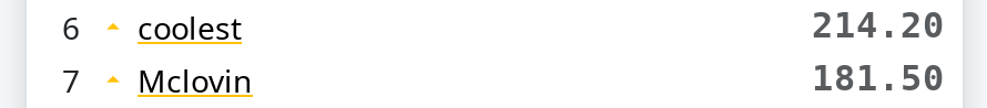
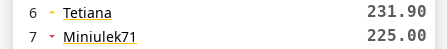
[138,4,945,47] coolest | 214.20 -> [63,2,427,21] Tetiana | 231.90
[138,57,945,100] Mclovin | 181.50 -> [63,26,427,45] Miniulek71 | 225.00

